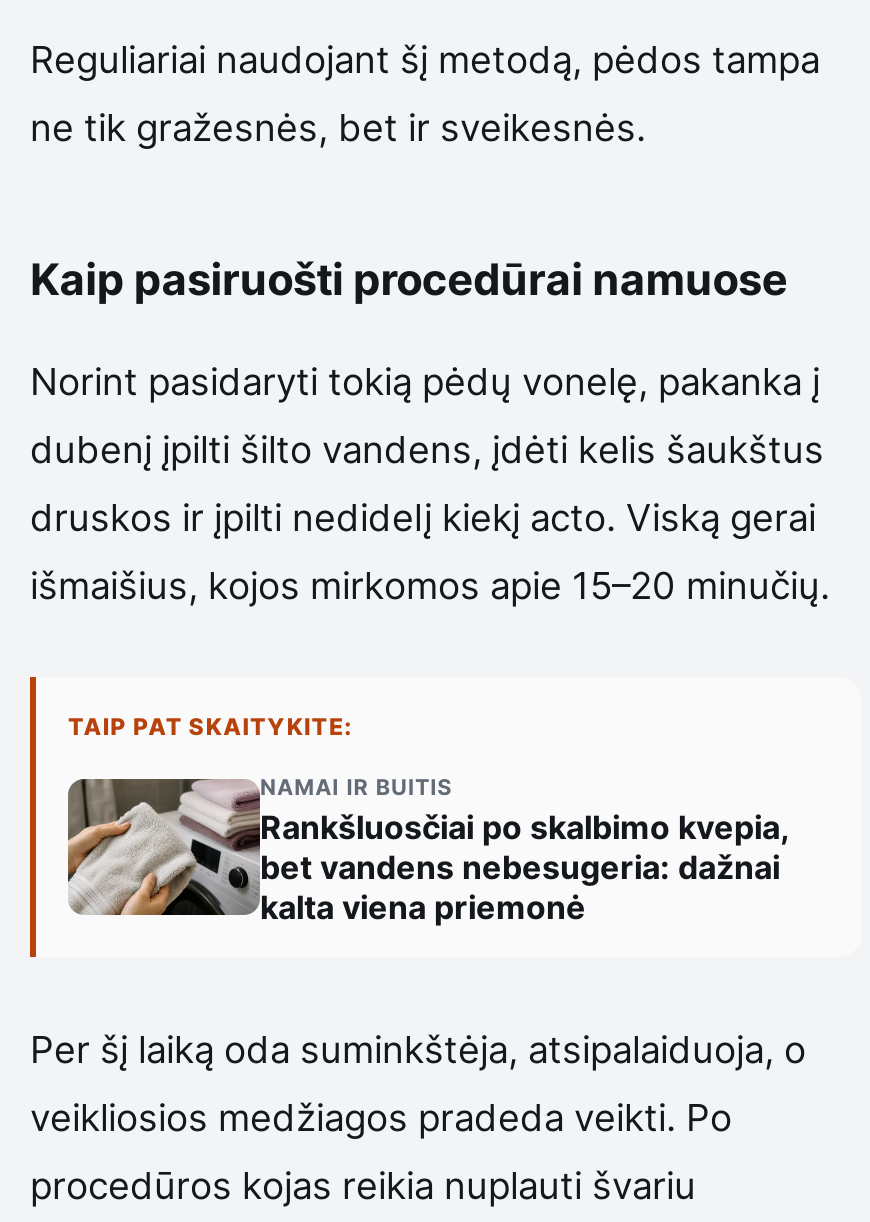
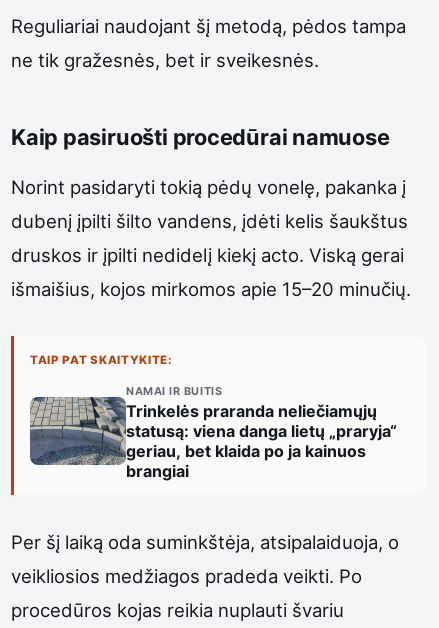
[68,776,790,928] [image] | Rankšluosčiai po skalbimo kvepia, | bet vandens nebesugeria: dažnai | kalta viena priemonė -> [29,386,397,481] [image] | Trinkelės praranda neliečiamųjų | statusą: viena danga lietų „praryja“ | geriau, bet klaida po ja kainuos | brangiai

